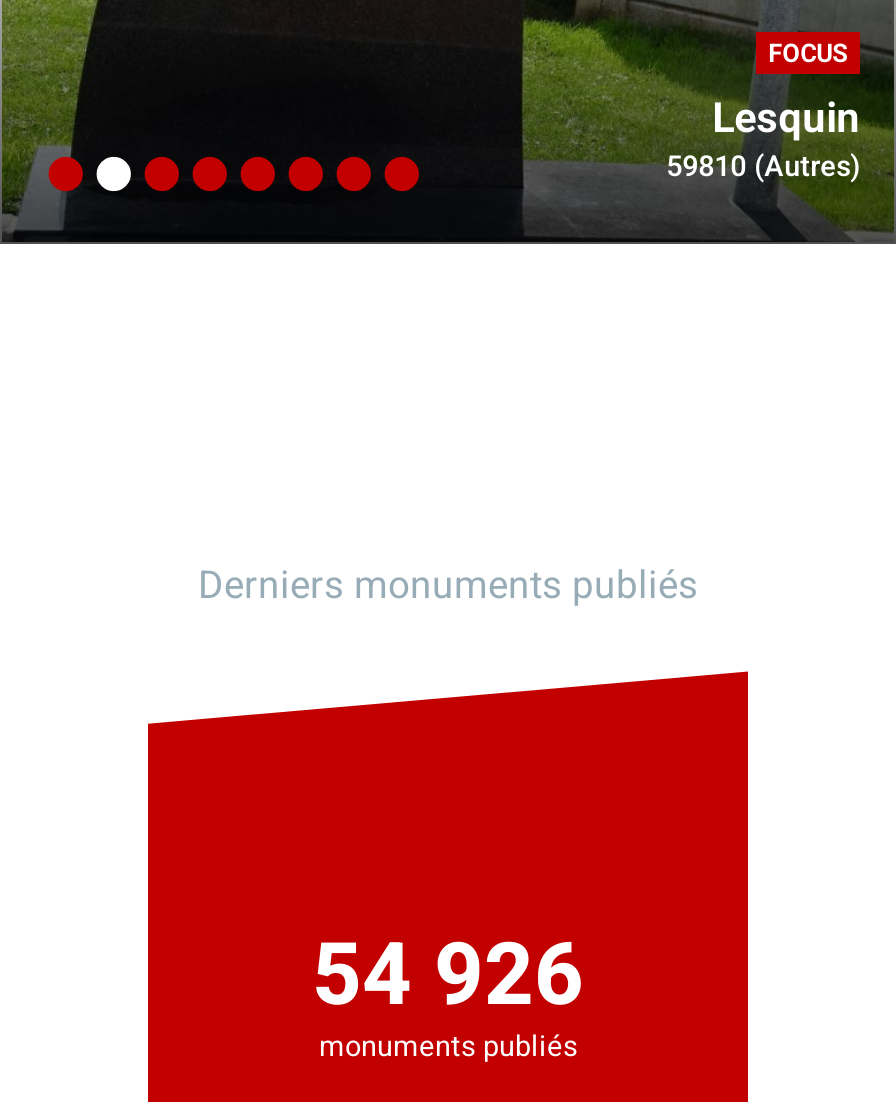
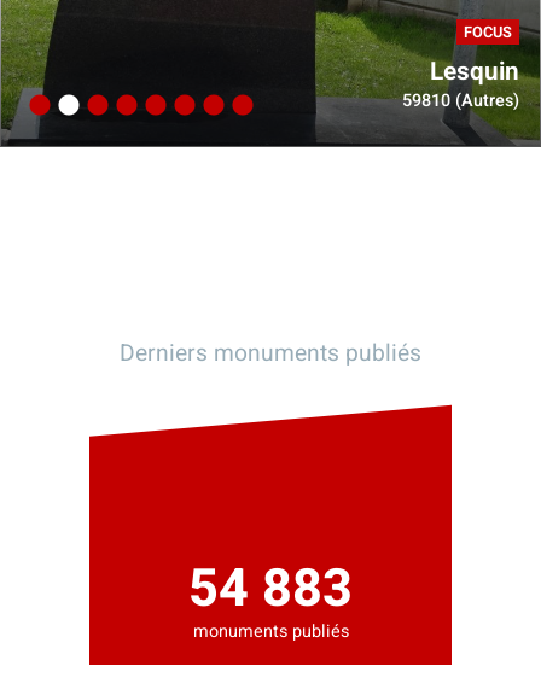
[312,915,584,1041] 54 926 -> [188,552,353,628] 54 883

